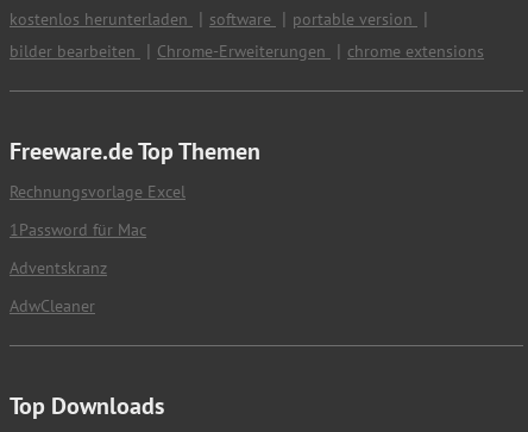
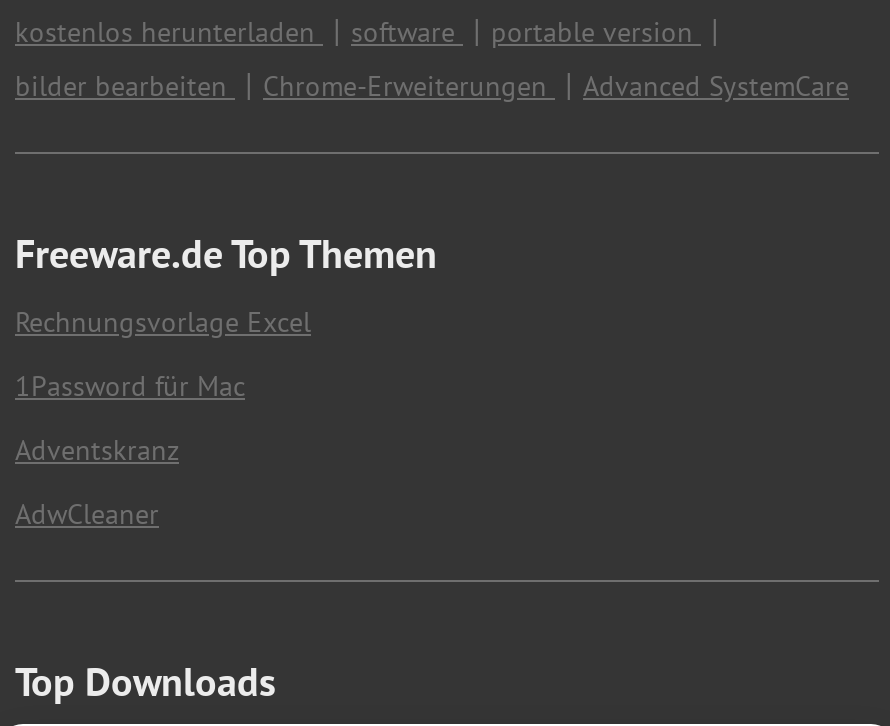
[347,40,484,62] chrome extensions -> [583,68,849,104] Advanced SystemCare

